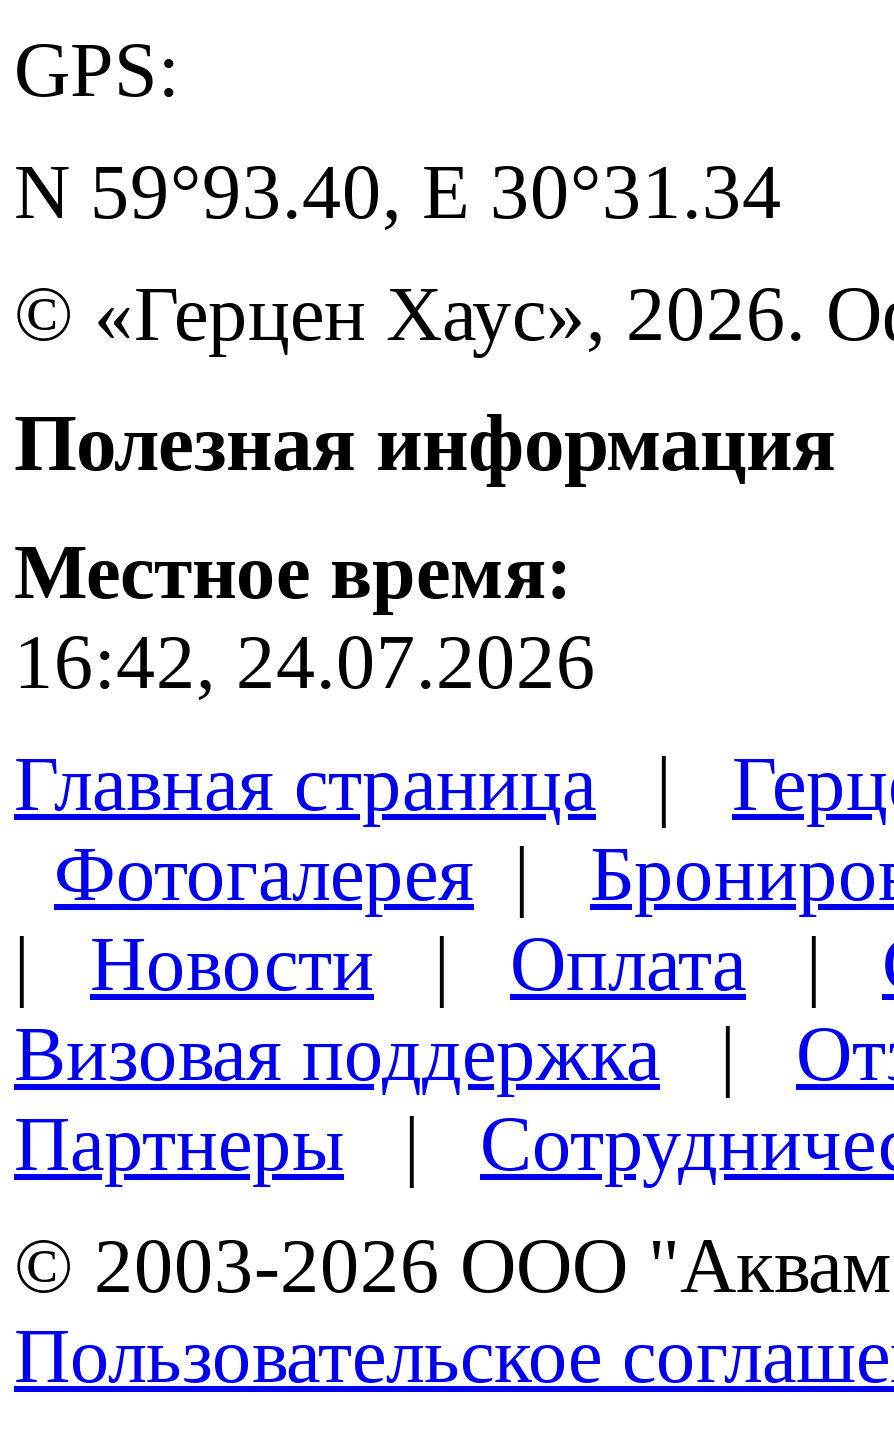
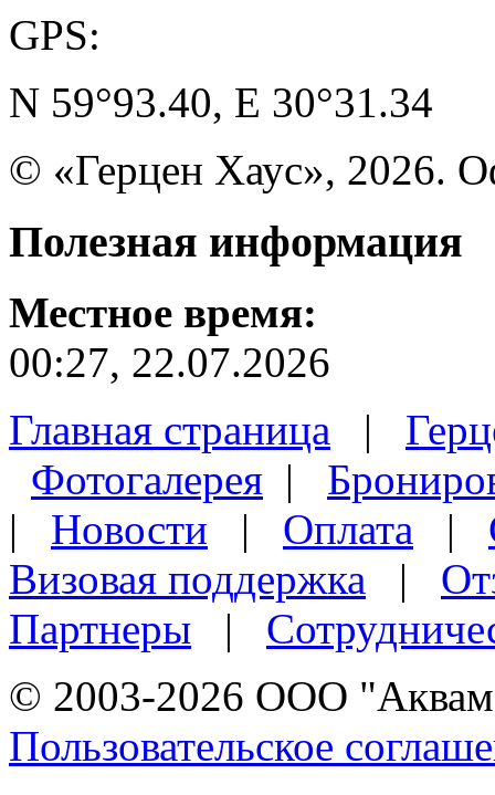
[14,619,596,705] 16:42, 24.07.2026 -> [9,339,330,386] 00:27, 22.07.2026

